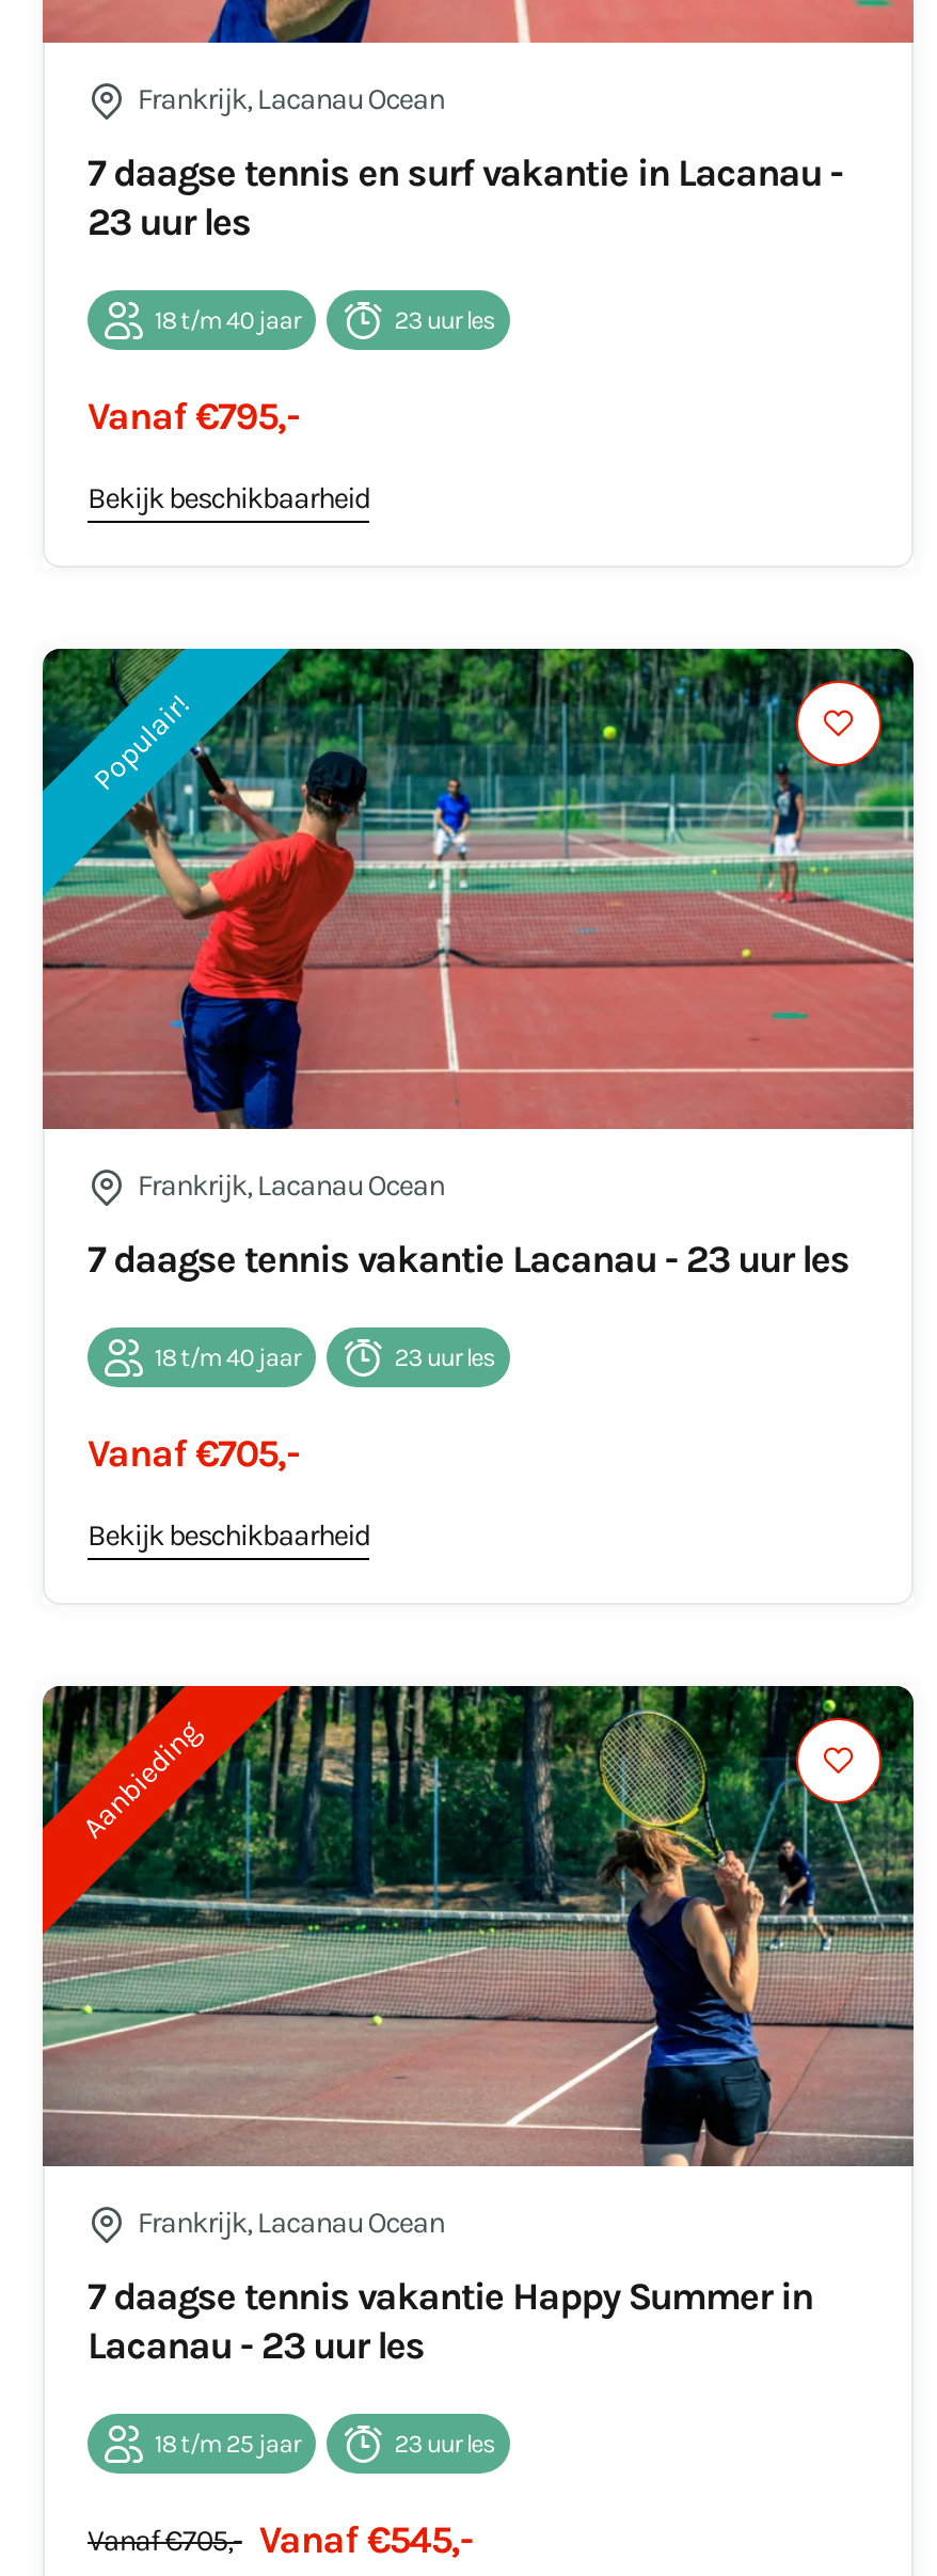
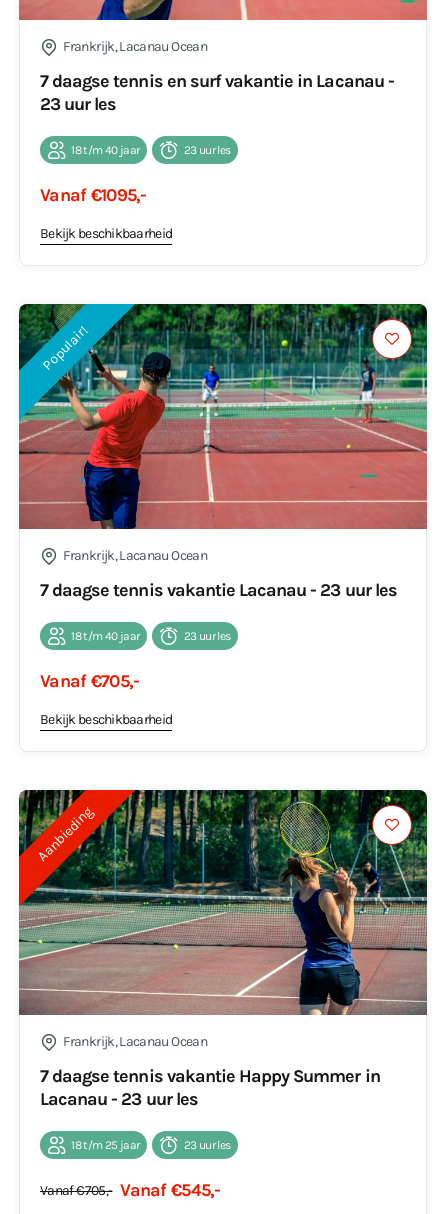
[88,393,300,440] Vanaf €795,- -> [40,184,147,206] Vanaf €1095,-

